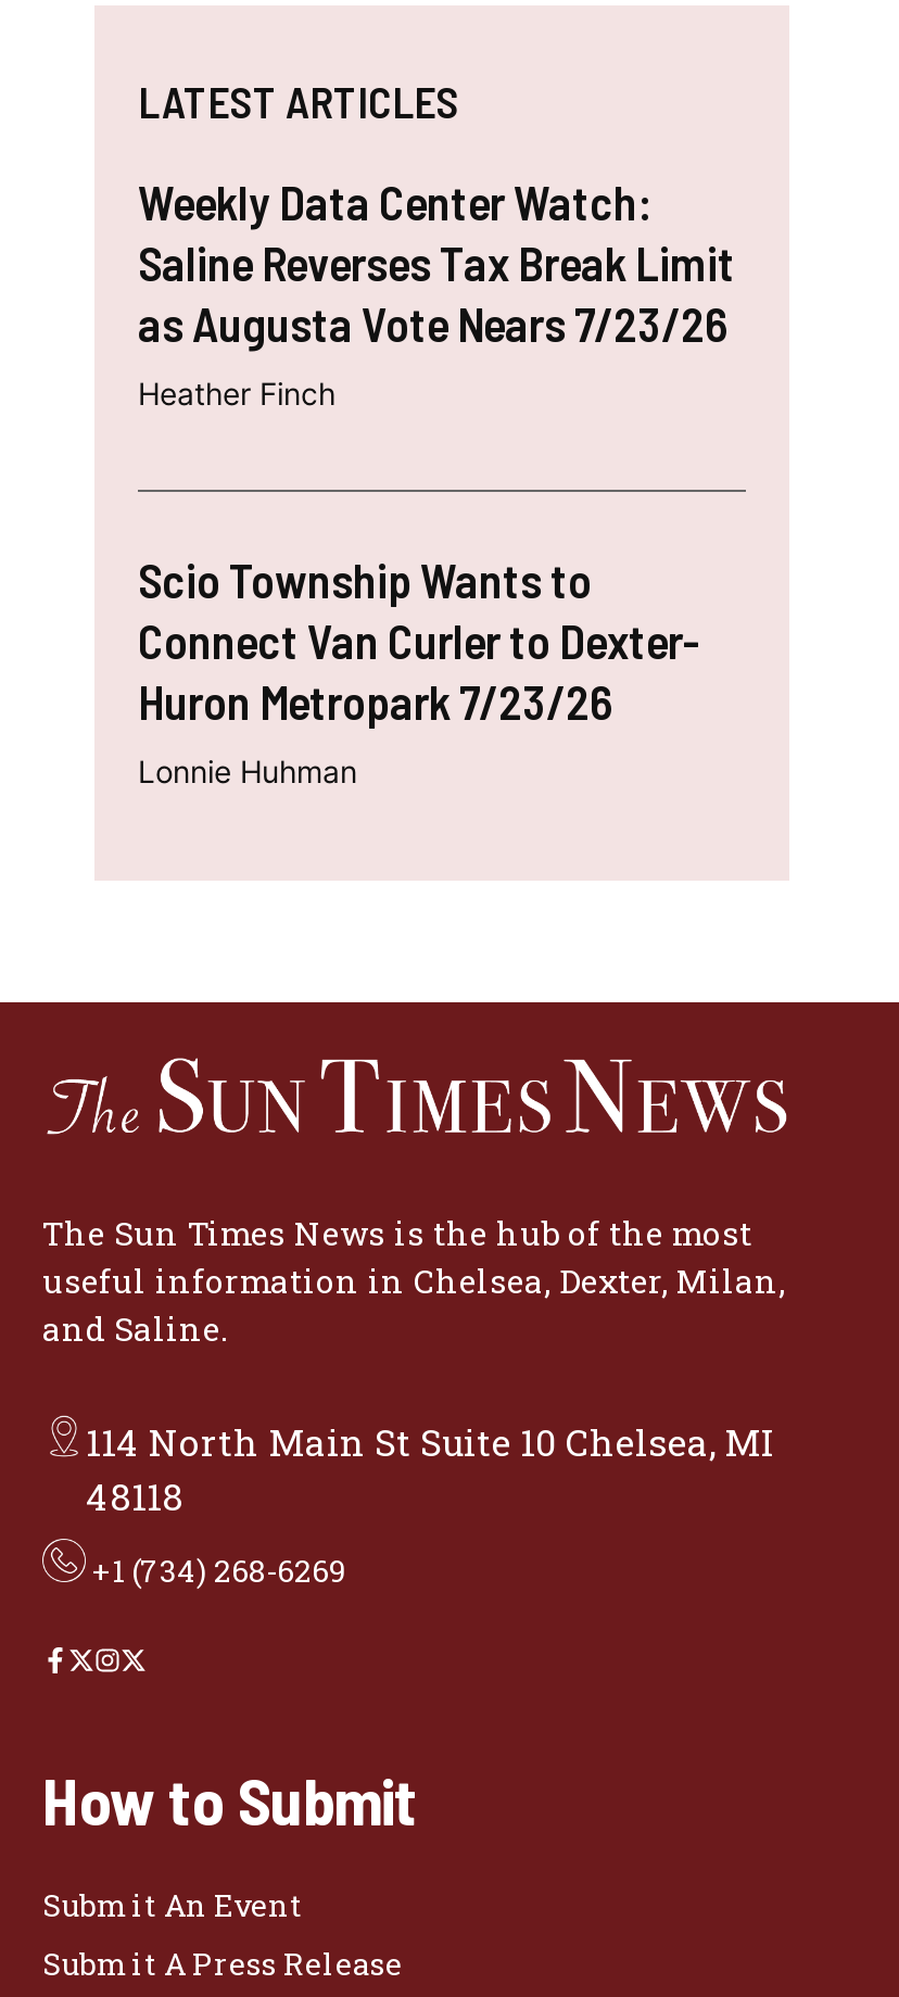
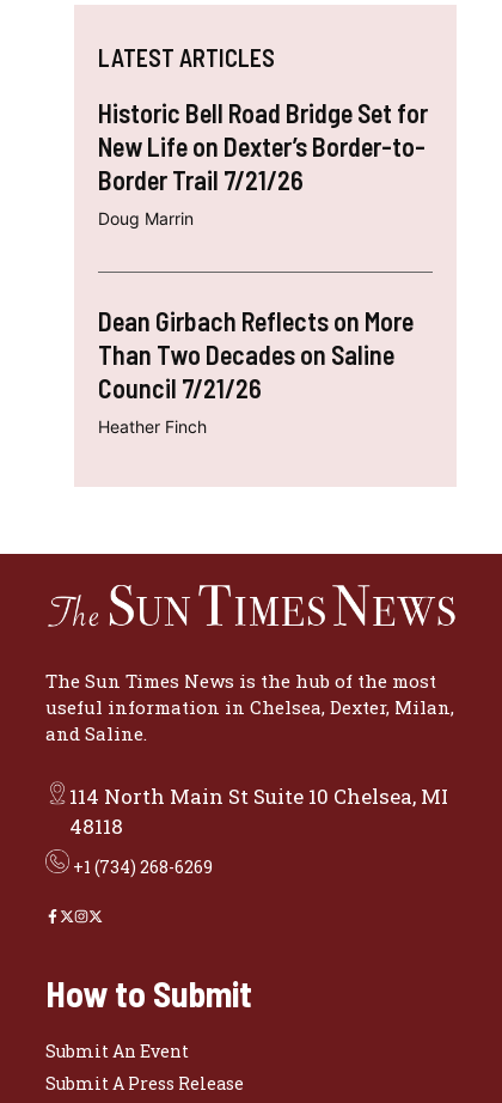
[138,173,735,351] Weekly Data Center Watch: | Saline Reverses Tax Break Limit | as Augusta Vote Nears 7/23/26 -> [98,97,428,403] Historic Bell Road Bridge Set for | New Life on Dexter’s Border-to- | Border Trail 7/21/26 | Doug Marrin | Dean Girbach Reflects on More | Than Two Decades on Saline | Council 7/21/26
moved [138,375,335,412] -> [98,416,207,437]: Heather Finch
[138,551,702,790] Scio Township Wants to | Connect Van Curler to Dexter- | Huron Metropark 7/23/26 | Lonnie Huhman -> none

